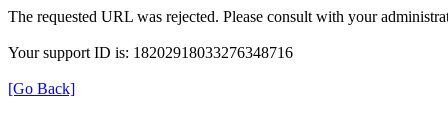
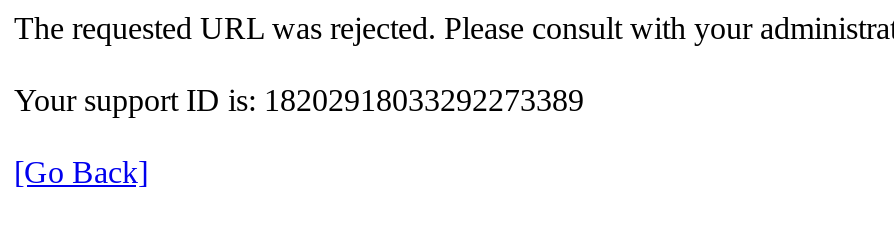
[8,44,293,61] Your support ID is: 18202918033276348716 -> [14,83,584,117] Your support ID is: 18202918033292273389

